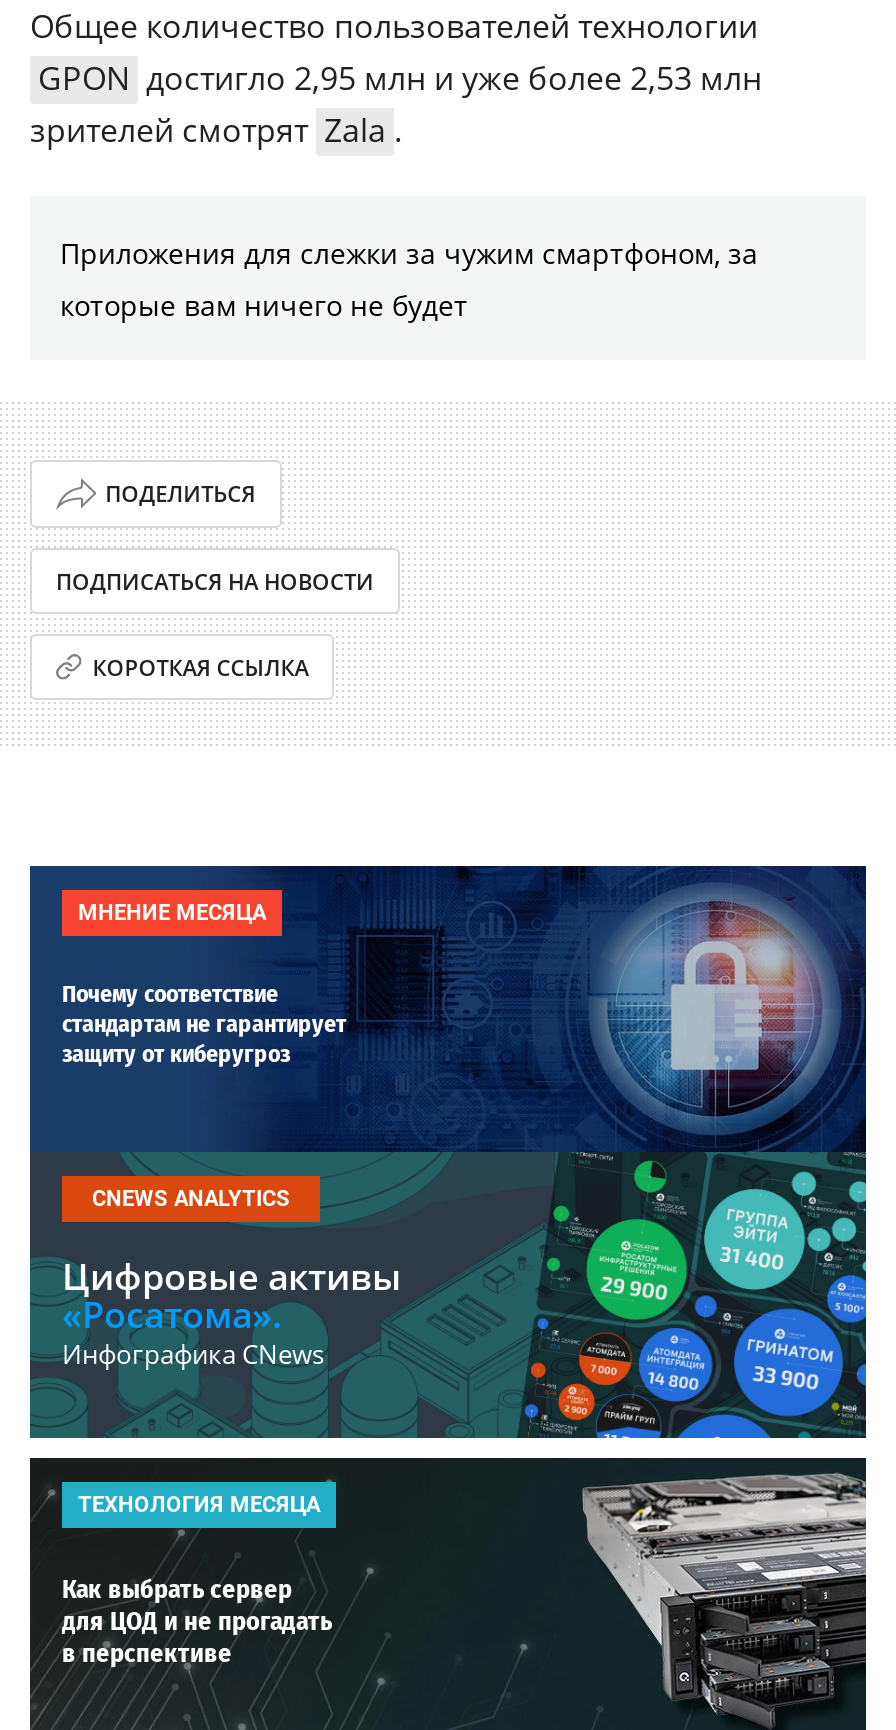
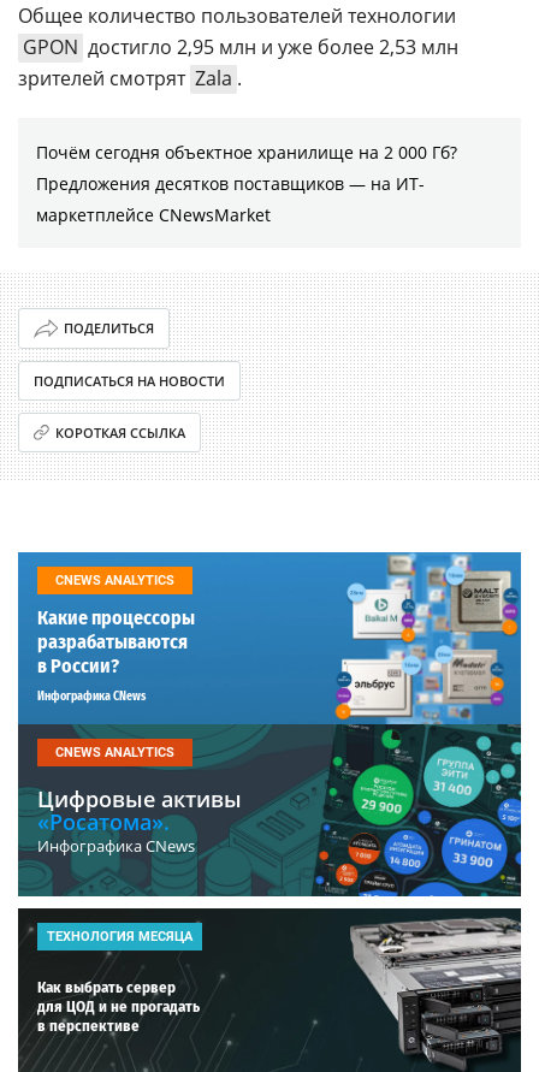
[60,234,758,324] Приложения для слежки за чужим смартфоном, за | которые вам ничего не будет -> [36,141,457,226] Почём сегодня объектное хранилище на 2 000 Гб? | Предложения десятков поставщиков ― на ИТ- | маркетплейсе CNewsMarket
[30,864,868,1152] [image] | МНЕНИЕ МЕСЯЦА | Почему соответствие | стандартам не гарантирует | защиту от киберугроз -> [18,551,522,725] [image] | CNEWS ANALYTICS | Какие процессоры | разрабатываются | в России? | Инфографика CNews

